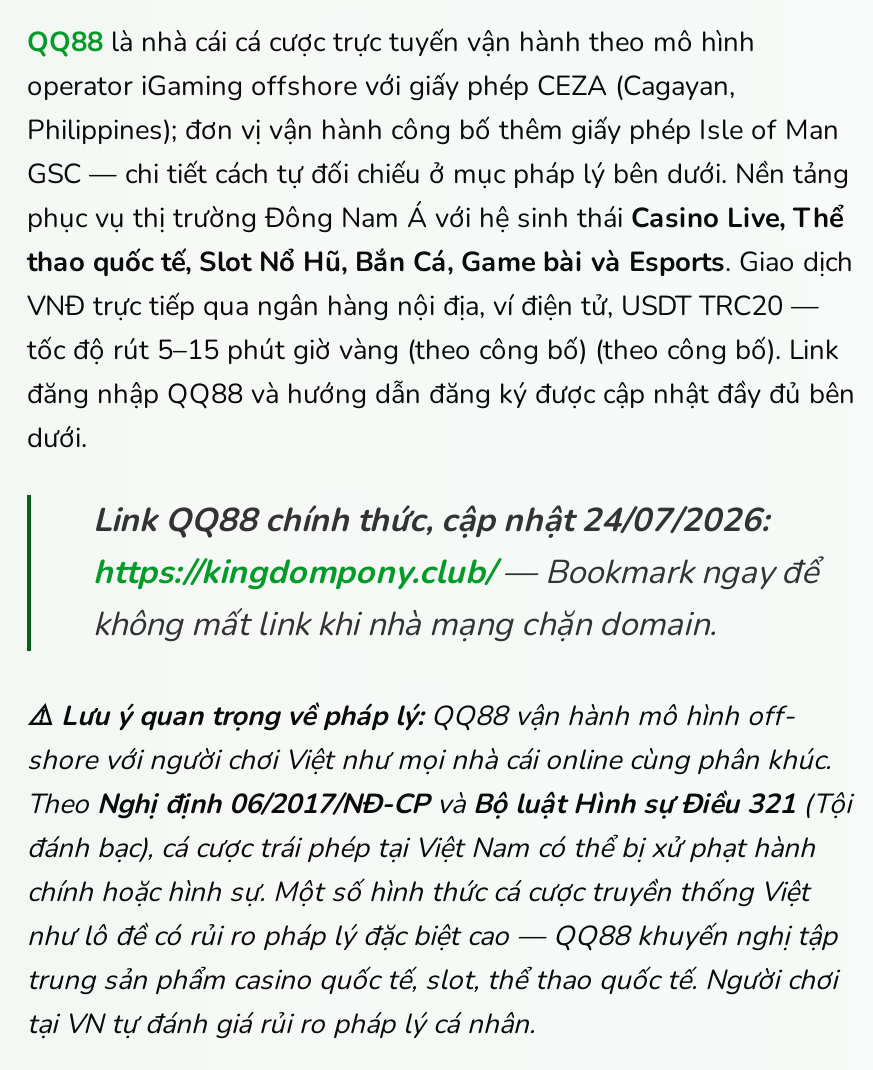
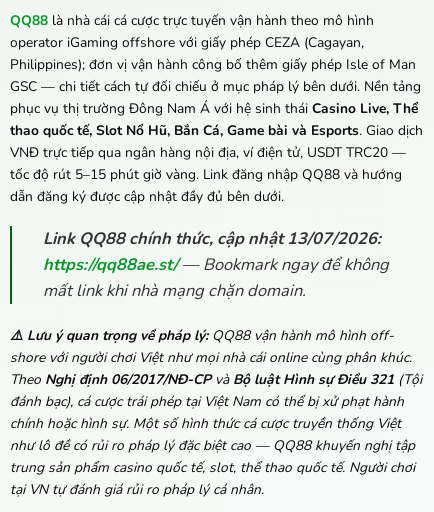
[27,330,855,456] tốc độ rút 5–15 phút giờ vàng (theo công bố) (theo công bố). Link | đăng nhập QQ88 và hướng dẫn đăng ký được cập nhật đầy đủ bên | dưới. -> [10,165,402,206] tốc độ rút 5–15 phút giờ vàng. Link đăng nhập QQ88 và hướng | dẫn đăng ký được cập nhật đầy đủ bên dưới.
[93,498,819,648] Link QQ88 chính thức, cập nhật 24/07/2026: | https://kingdompony.club/— Bookmark ngay để | không mất link khi nhà mạng chặn domain. -> [43,226,389,301] Link QQ88 chính thức, cập nhật 13/07/2026: | https://qq88ae.st/— Bookmark ngay để không | mất link khi nhà mạng chặn domain.

